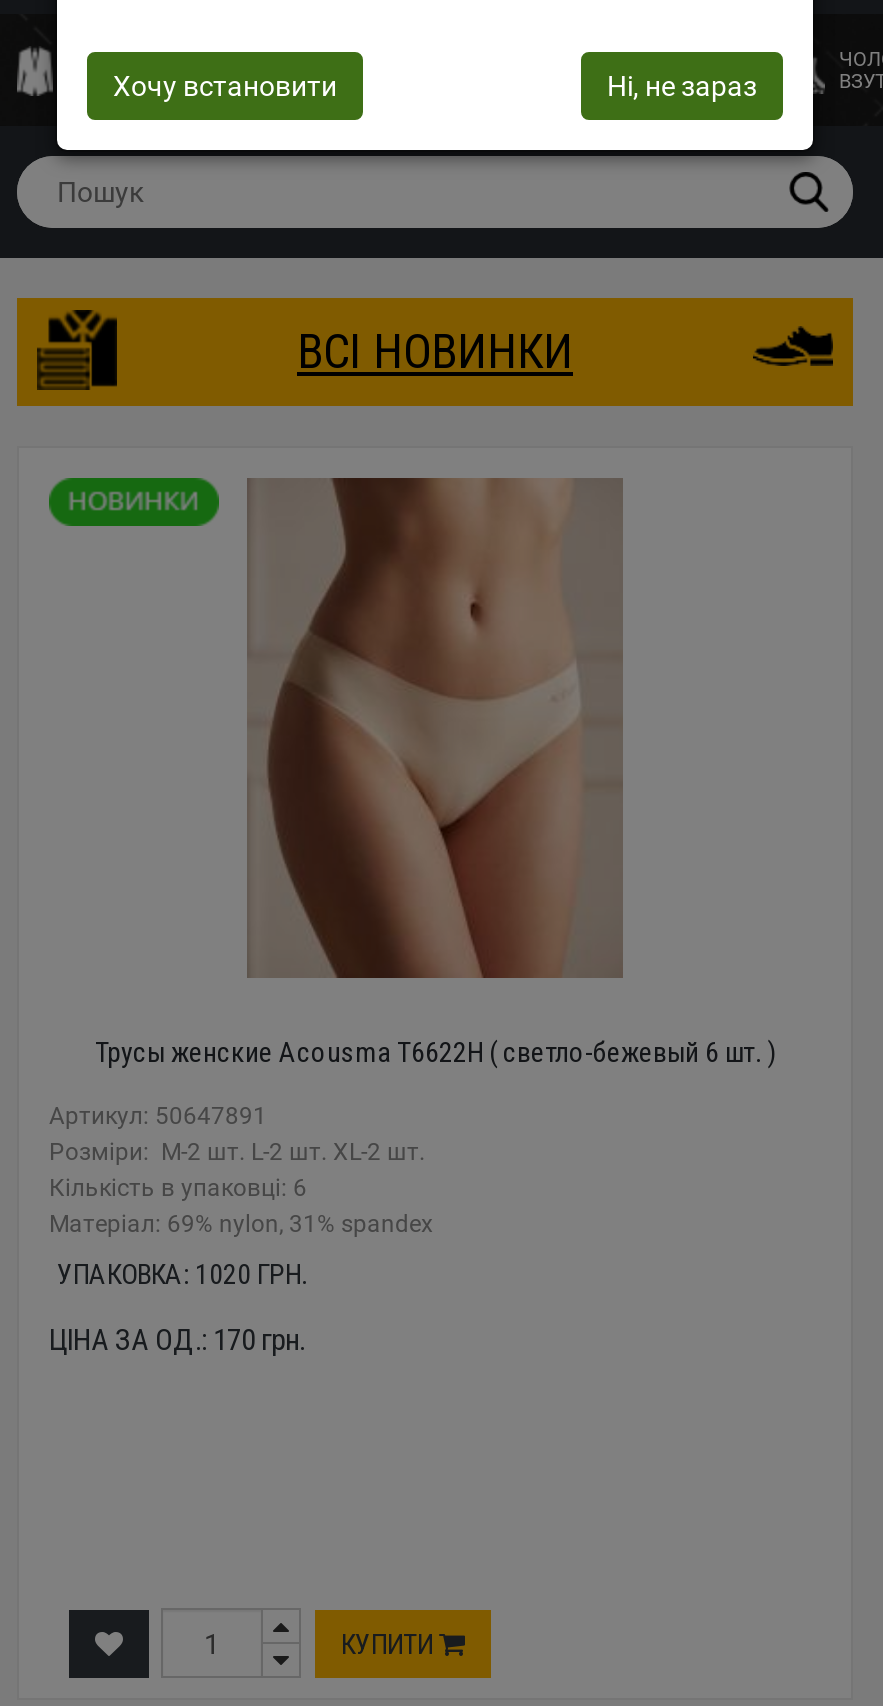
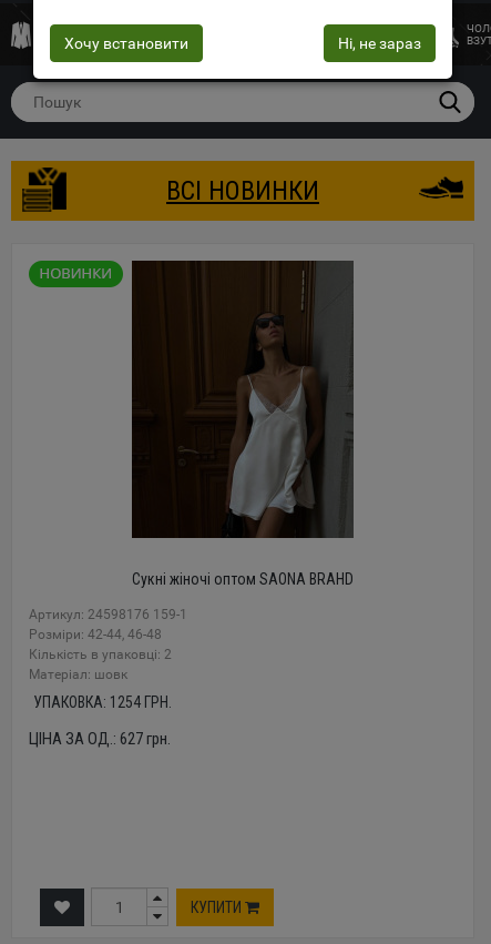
[95,478,775,1068] [image] | Трусы женские Acousma T6622H ( светло-бежевый 6 шт. ) -> [131,260,354,588] [image] | Сукні жіночі оптом SAONA BRAHD
[49,1102,433,1238] Артикул: 50647891 | Розміри: M-2 шт. L-2 шт. XL-2 шт. | Кількість в упаковці: 6 | Mатеріал: 69% nylon, 31% spandex -> [29,607,187,682] Артикул: 24598176 159-1 | Розміри: 42-44, 46-48 | Кількість в упаковці: 2 | Mатеріал: шовк
[57,1258,307,1290] УПАКОВКА: 1020 ГРН. -> [33,693,172,711] УПАКОВКА: 1254 ГРН.
[49,1322,305,1358] ЦІНА ЗА ОД.: 170 грн. -> [29,729,171,749] ЦІНА ЗА ОД.: 627 грн.

